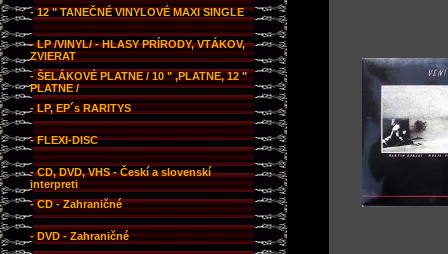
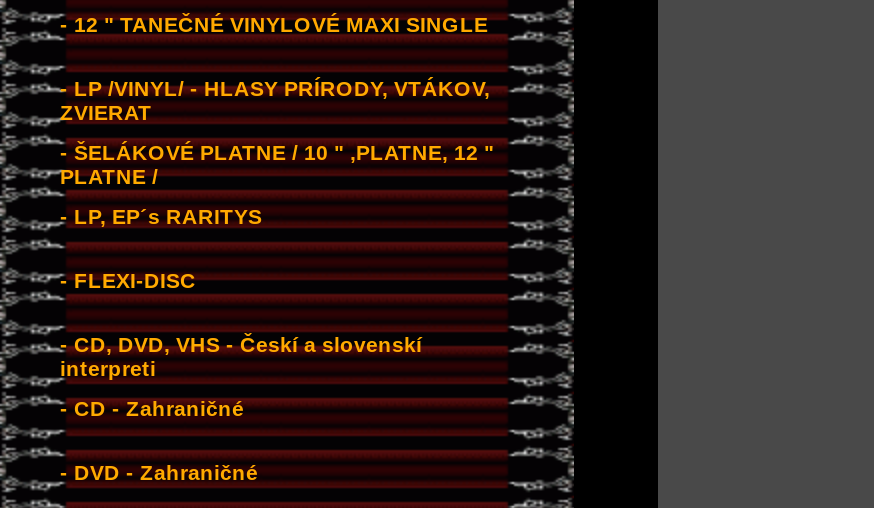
[362,57,445,206] [image] -> none

